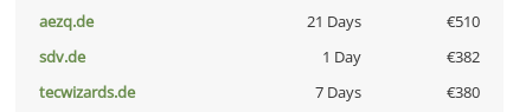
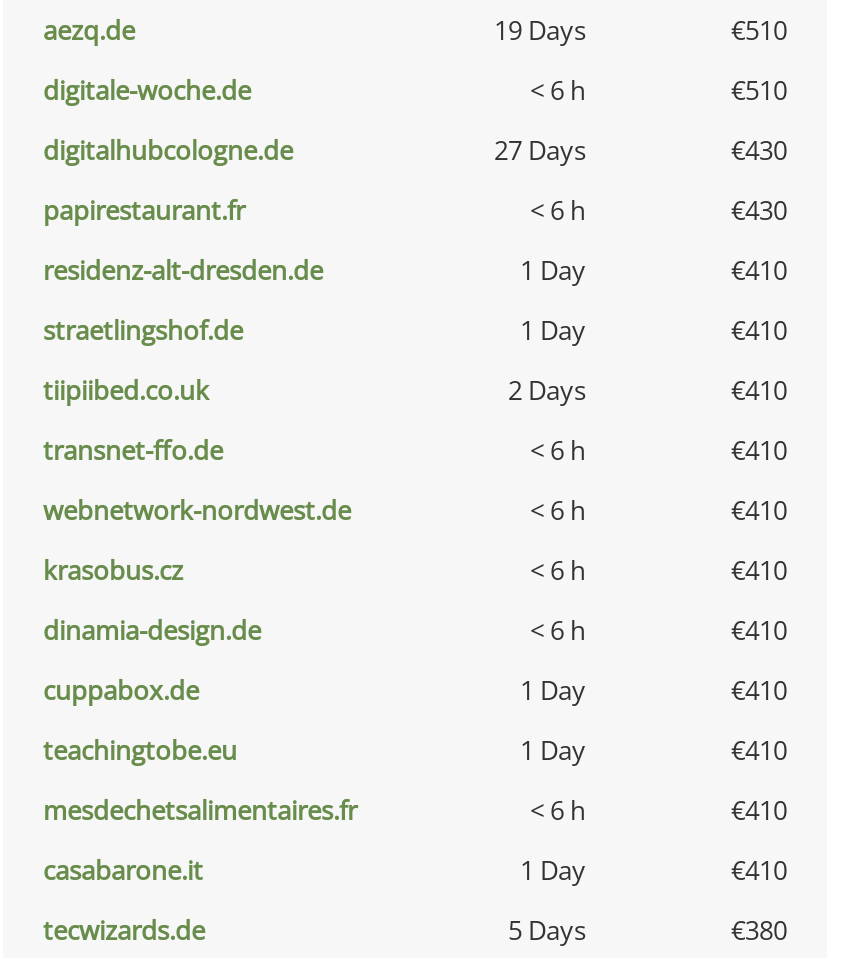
[306,10,361,31] 21 Days -> [494,11,586,47] 19 Days
[39,45,85,67] sdv.de -> [43,71,787,287] digitale-woche.de | < 6 h | €510 | digitalhubcologne.de | 27 Days | €430 | papirestaurant.fr | < 6 h | €430 | residenz-alt-dresden.de
[447,45,480,67] €382 -> [43,251,787,887] €410 | straetlingshof.de | 1 Day | €410 | tiipiibed.co.uk | 2 Days | €410 | transnet-ffo.de | < 6 h | €410 | webnetwork-nordwest.de | < 6 h | €410 | krasobus.cz | < 6 h | €410 | dinamia-design.de | < 6 h | €410 | cuppabox.de | 1 Day | €410 | teachingtobe.eu | 1 Day | €410 | mesdechetsalimentaires.fr | < 6 h | €410 | casabarone.it | 1 Day | €410
[315,81,361,102] 7 Days -> [508,911,586,947] 5 Days

